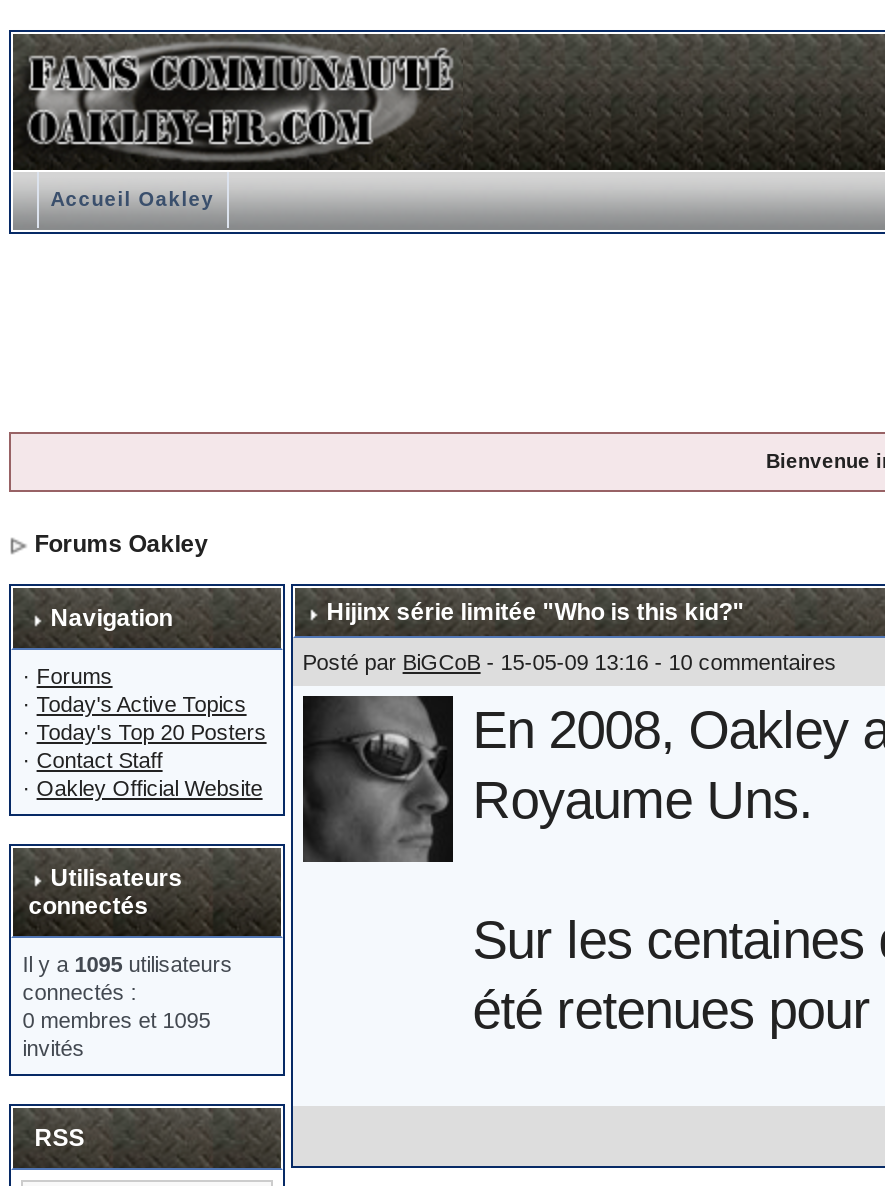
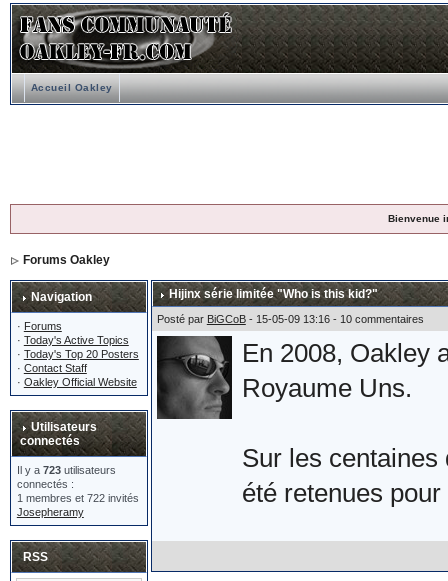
[23,952,233,976] Il y a 1095 utilisateurs -> [17,464,116,476] Il y a 723 utilisateurs
[23,1008,211,1060] 0 membres et 1095 | invités -> [17,492,139,518] 1 membres et 722 invités | Josepheramy

